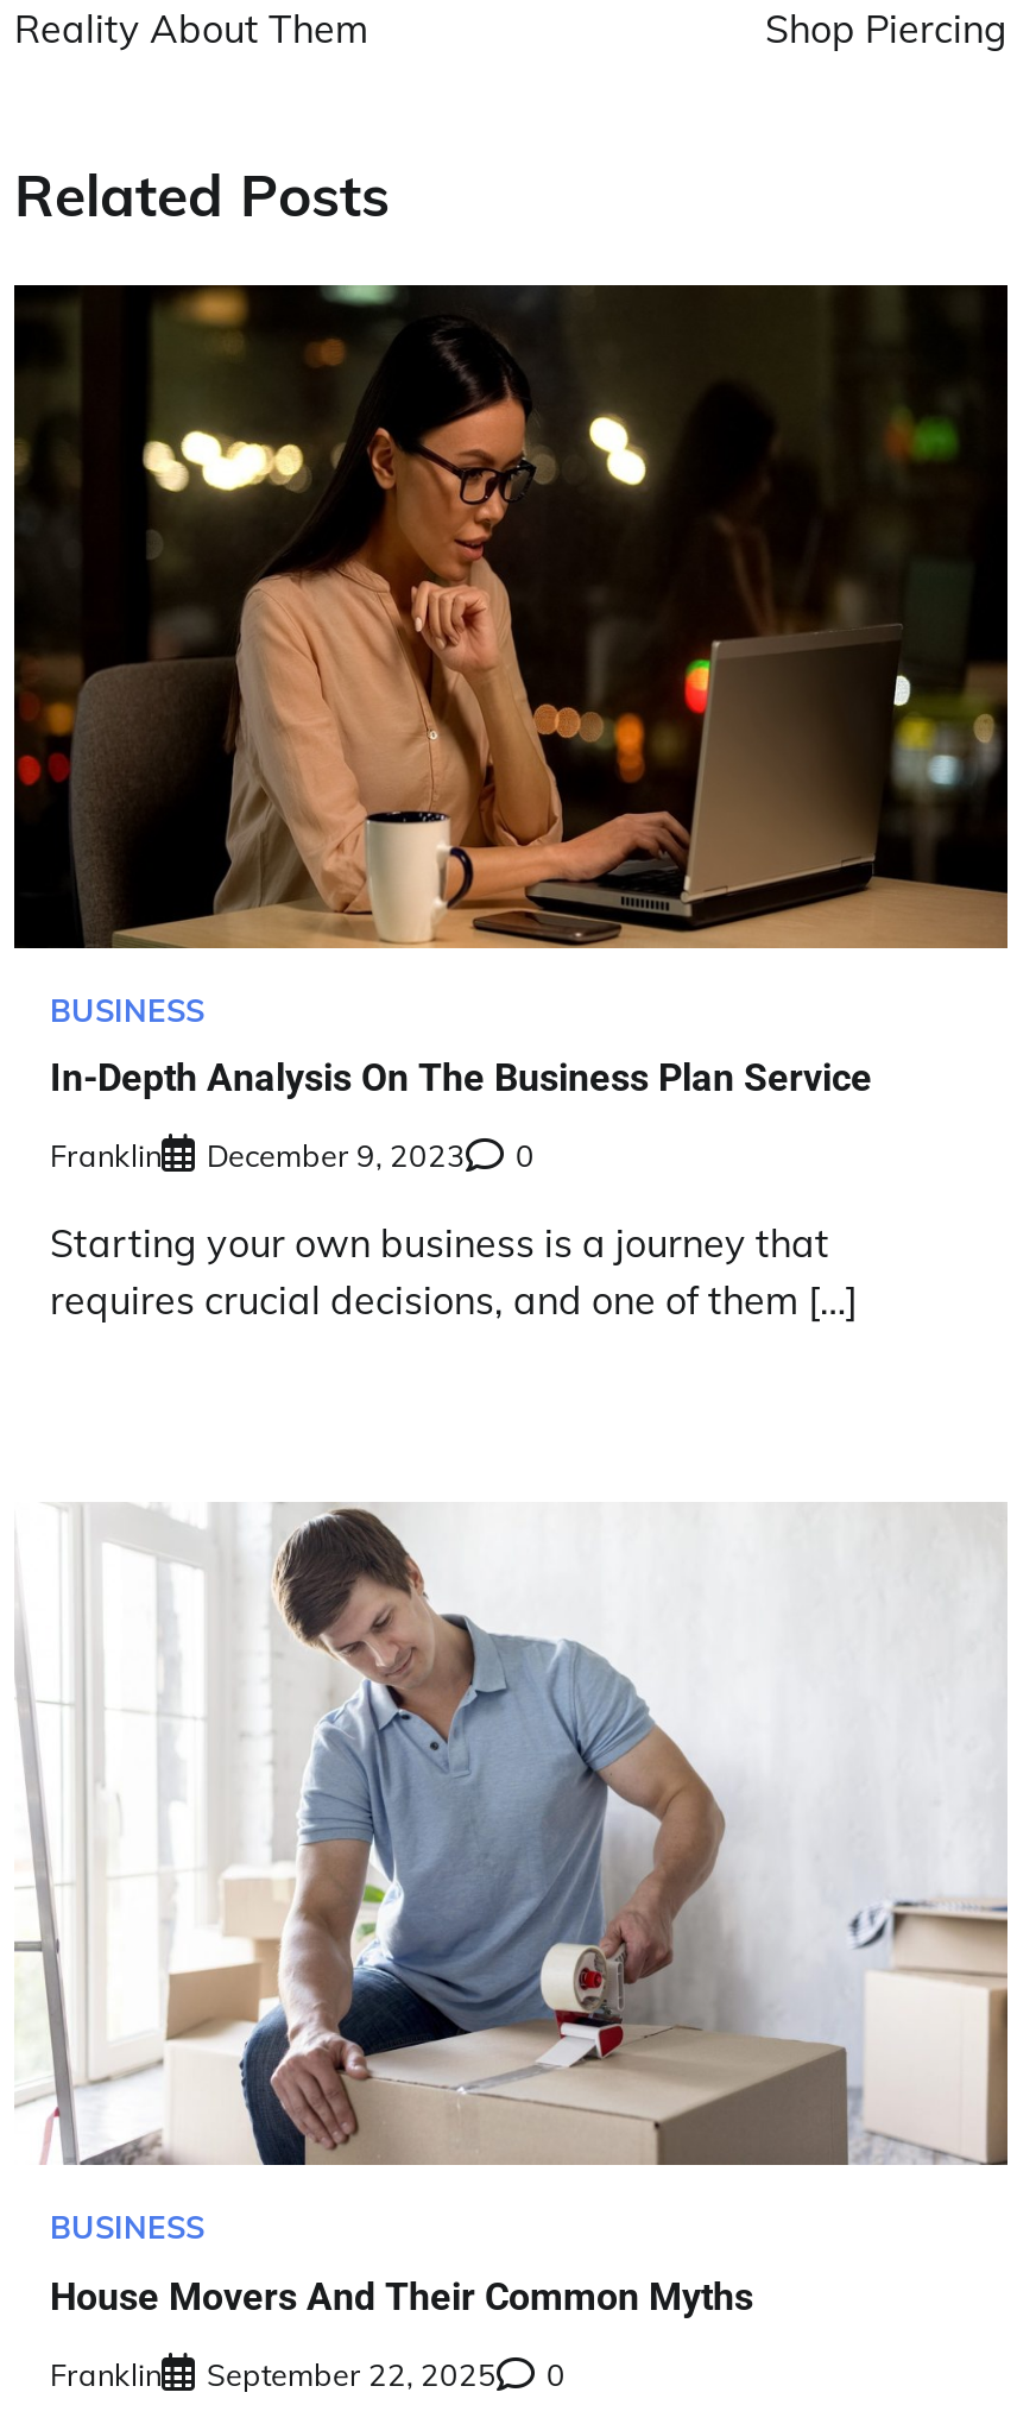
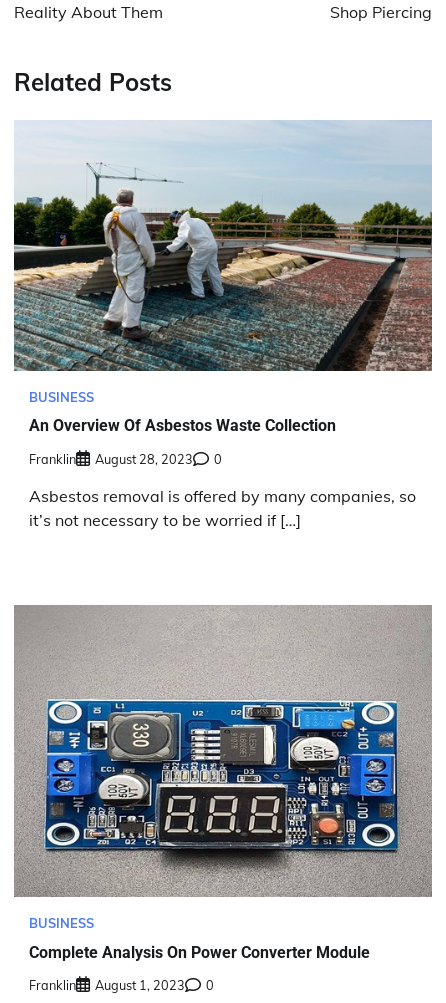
[12,283,1010,951] [image] -> [13,120,433,372] [image]
[50,1055,872,1101] In-Depth Analysis On The Business Plan Service -> [29,416,336,435] An Overview Of Asbestos Waste Collection
[50,1137,535,1175] Franklin December 9, 2023 0 -> [29,451,222,467] Franklin August 28, 2023 0
[50,1220,858,1325] Starting your own business is a journey that | requires crucial decisions, and one of them […] -> [29,486,416,530] Asbestos removal is offered by many companies, so | it’s not necessary to be worried if […]
[14,1504,1007,2165] [image] -> [13,604,432,898] [image]
[50,2274,753,2319] House Movers And Their Common Myths -> [29,943,370,962] Complete Analysis On Power Converter Module
[50,2356,566,2394] Franklin September 22, 2025 0 -> [29,977,214,993] Franklin August 1, 2023 0

